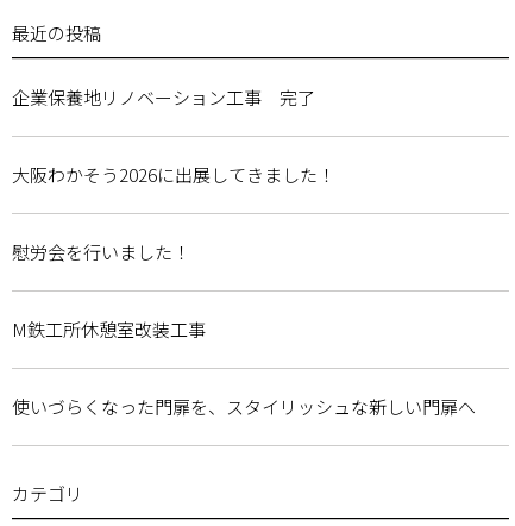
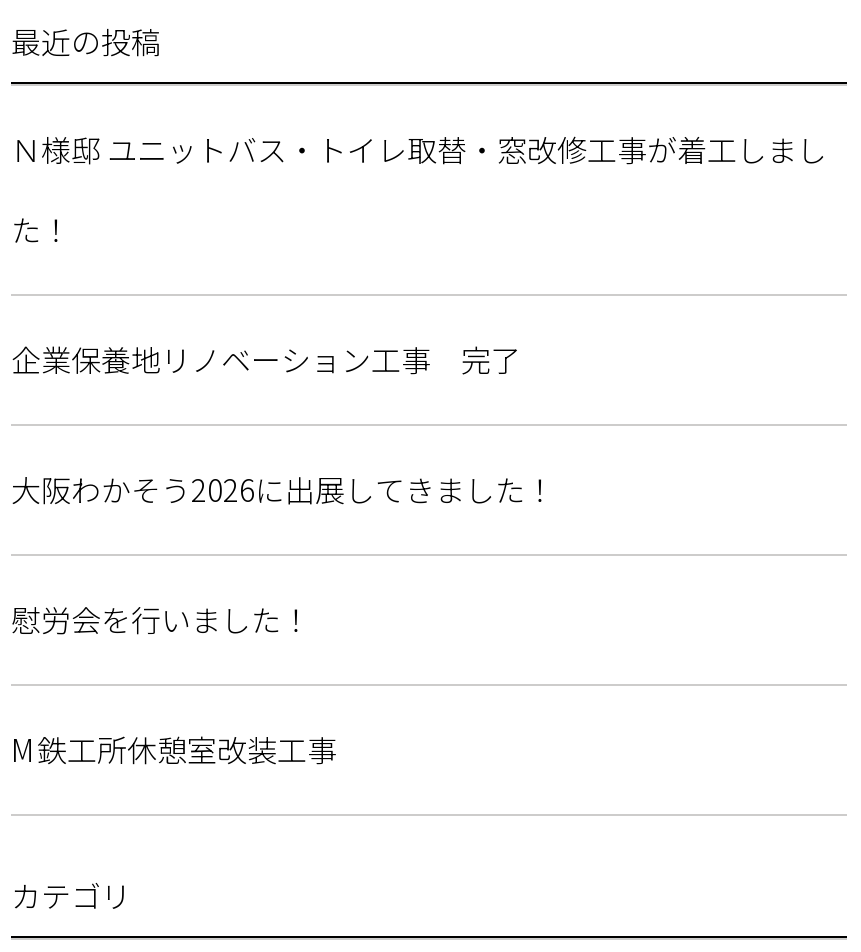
none -> [11,128,827,250] Ｎ様邸 ユニットバス・トイレ取替・窓改修工事が着工しまし | た！
moved [12,84,335,342] -> [11,338,555,770]: 企業保養地リノベーション工事 完了 | 大阪わかそう2026に出展してきました！ | 慰労会を行いました！ | M鉄工所休憩室改装工事
[12,394,476,419] 使いづらくなった門扉を、スタイリッシュな新しい門扉へ -> none

